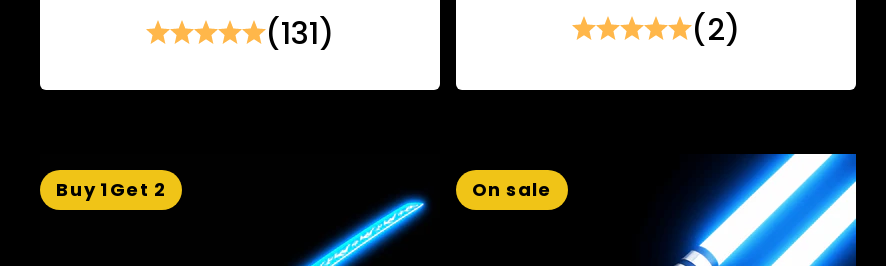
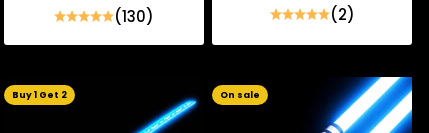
[265,11,335,53] (131) -> [114,6,154,27] (130)

